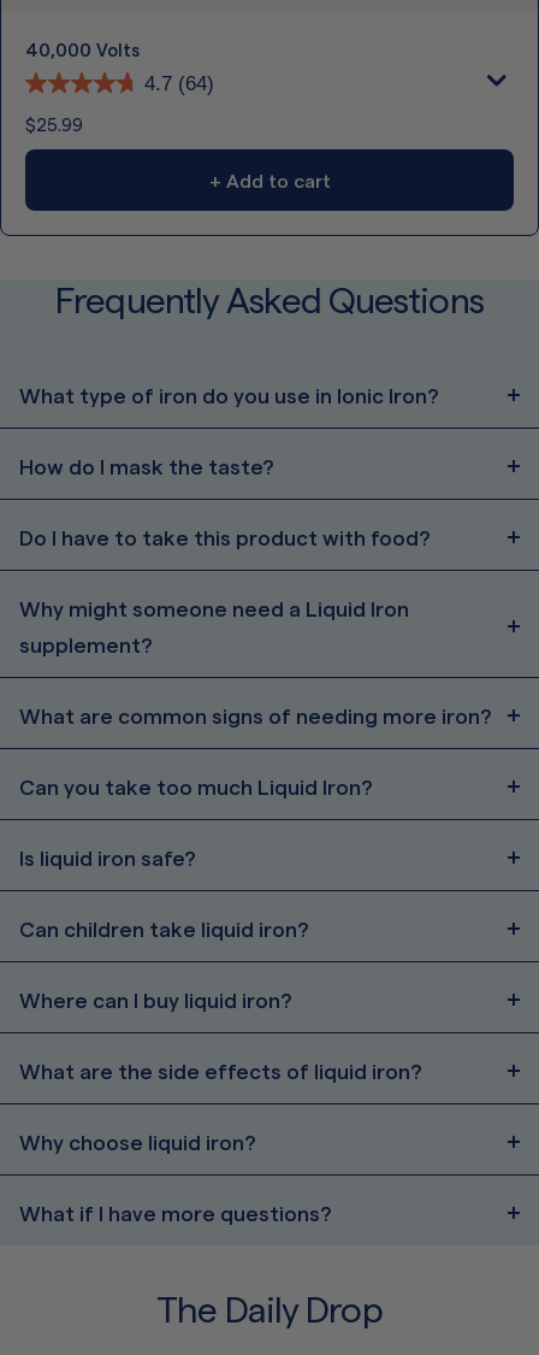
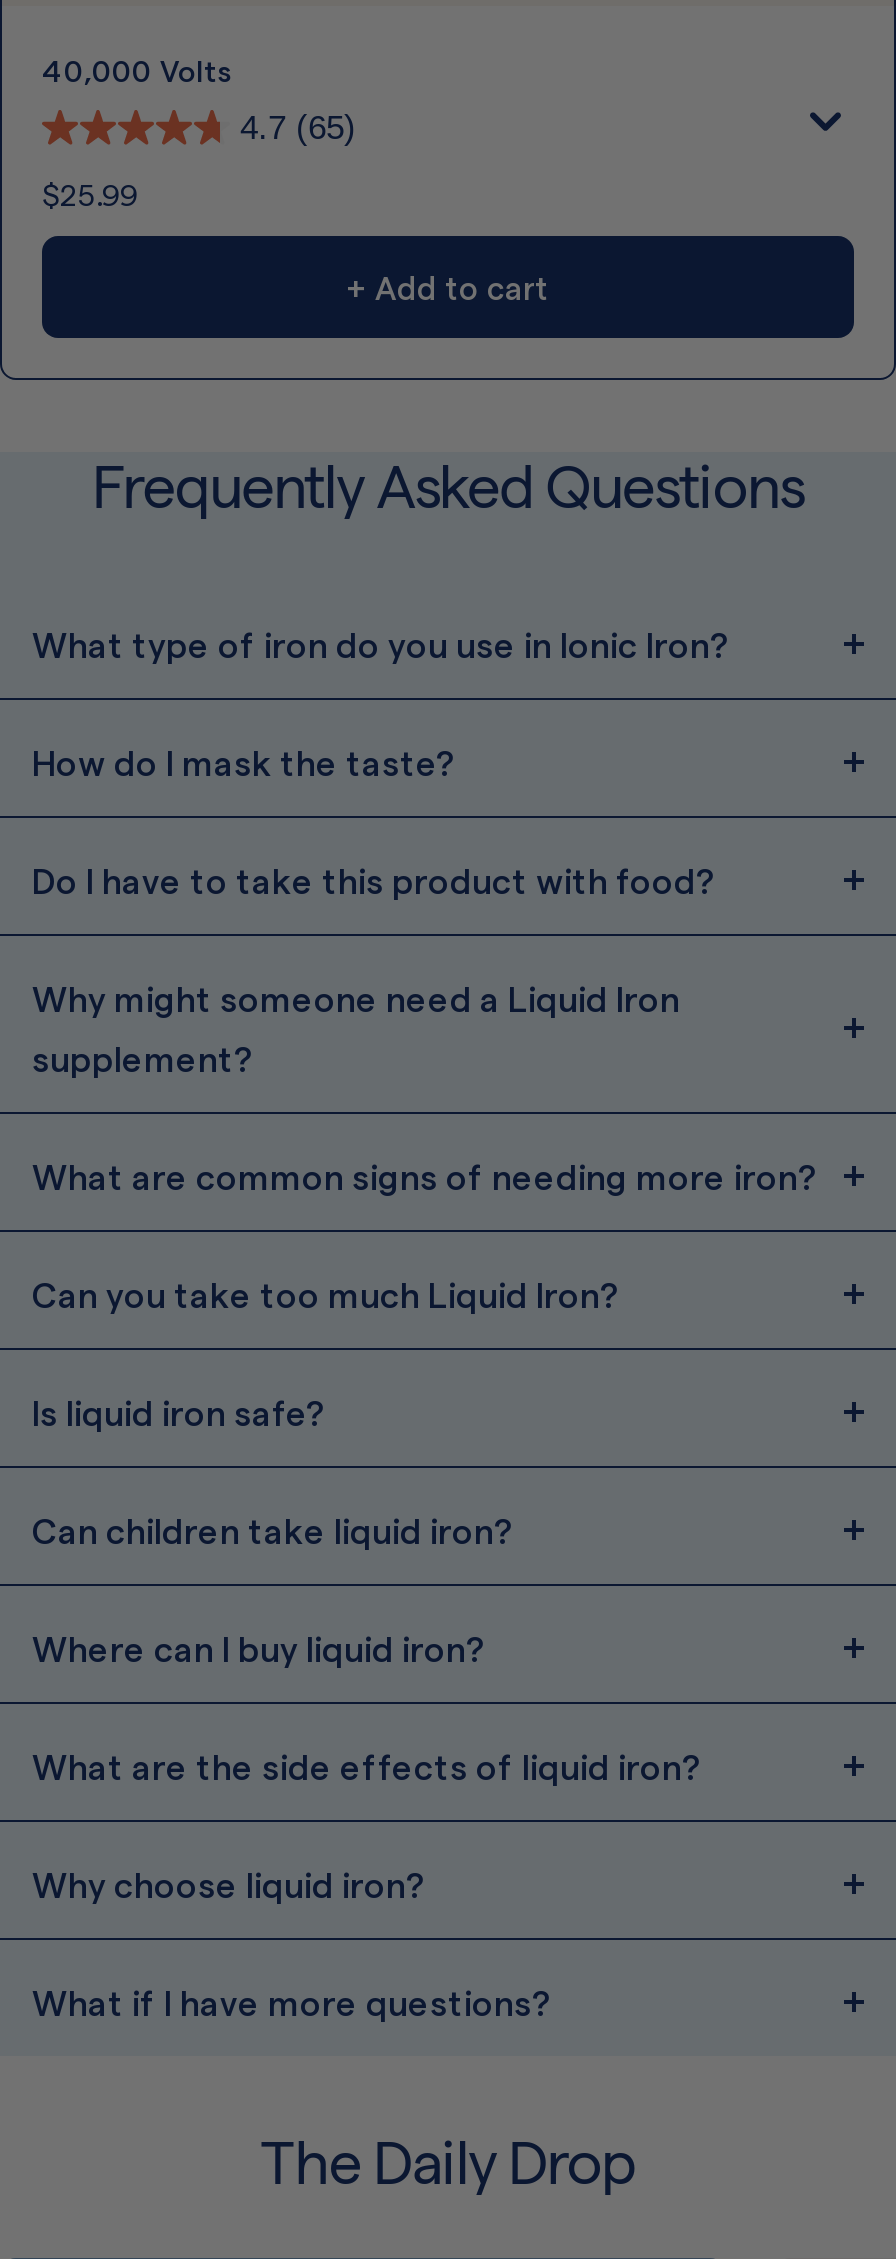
[144,72,214,95] 4.7 (64) -> [240,108,356,146] 4.7 (65)

